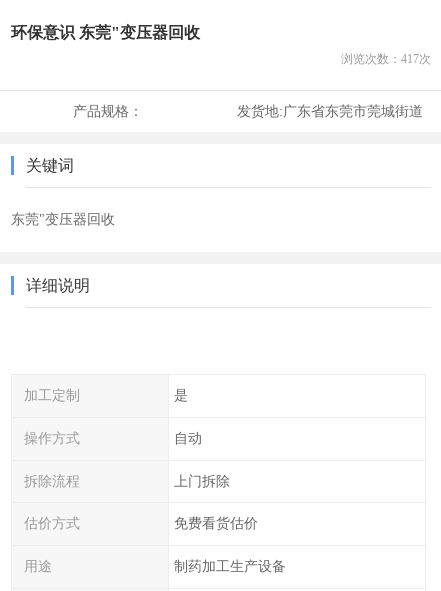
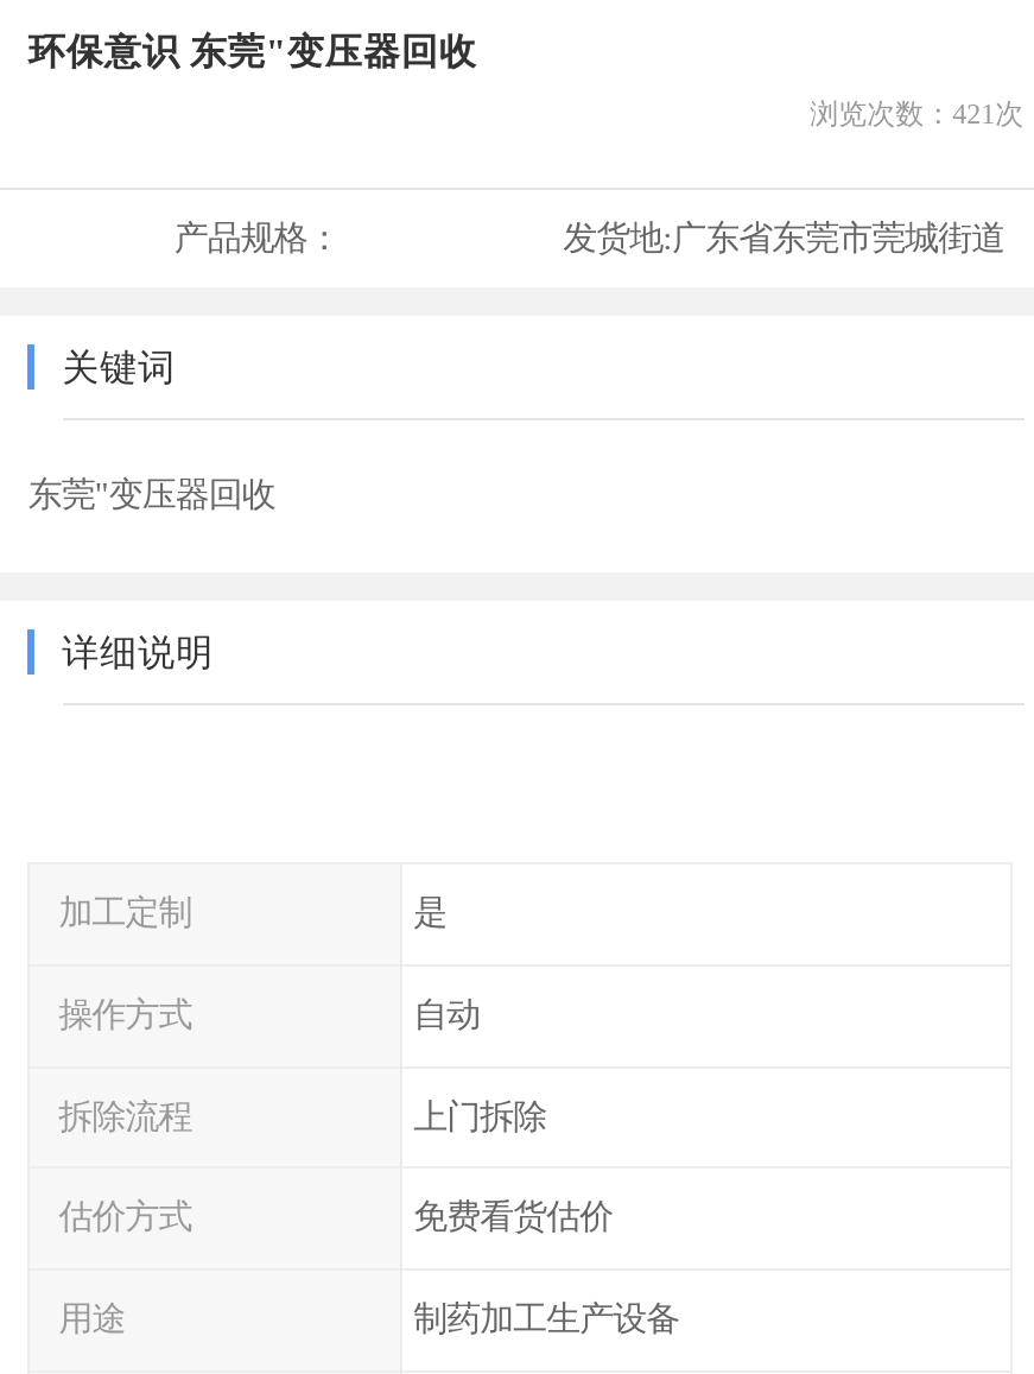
[341,52,431,66] 浏览次数：417次 -> [810,98,1024,131] 浏览次数：421次

